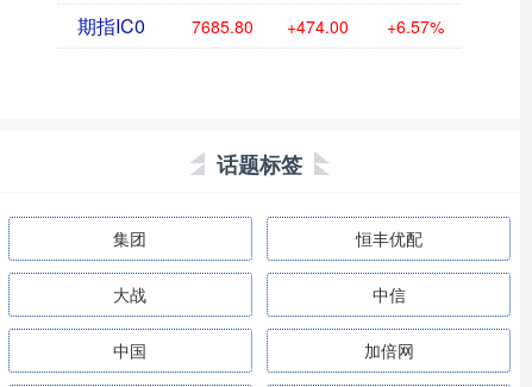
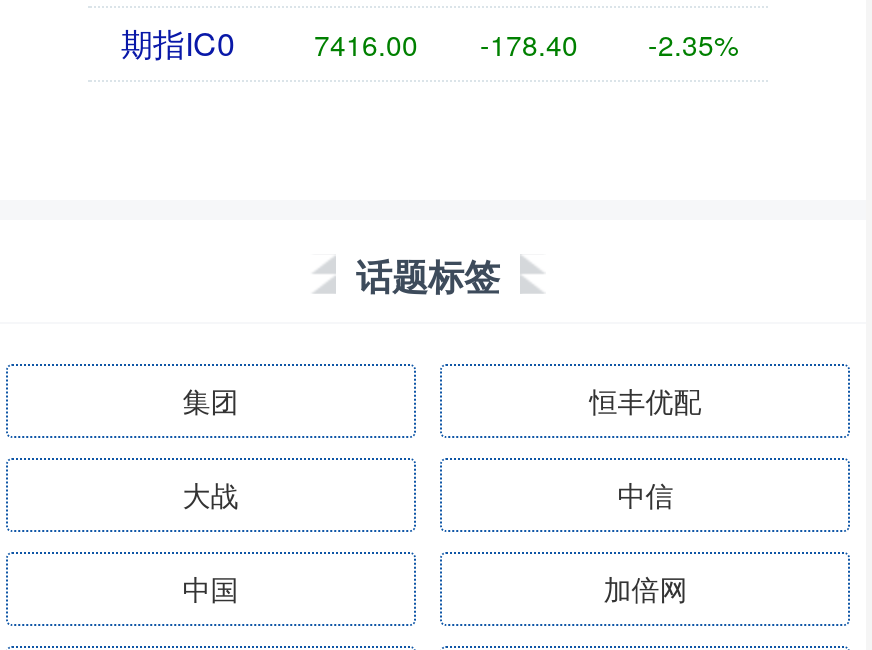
[192,15,254,38] 7685.80 -> [314,25,418,65] 7416.00
[287,15,349,38] +474.00 -> [480,25,578,65] -178.40
[387,15,444,38] +6.57% -> [648,25,738,65] -2.35%

